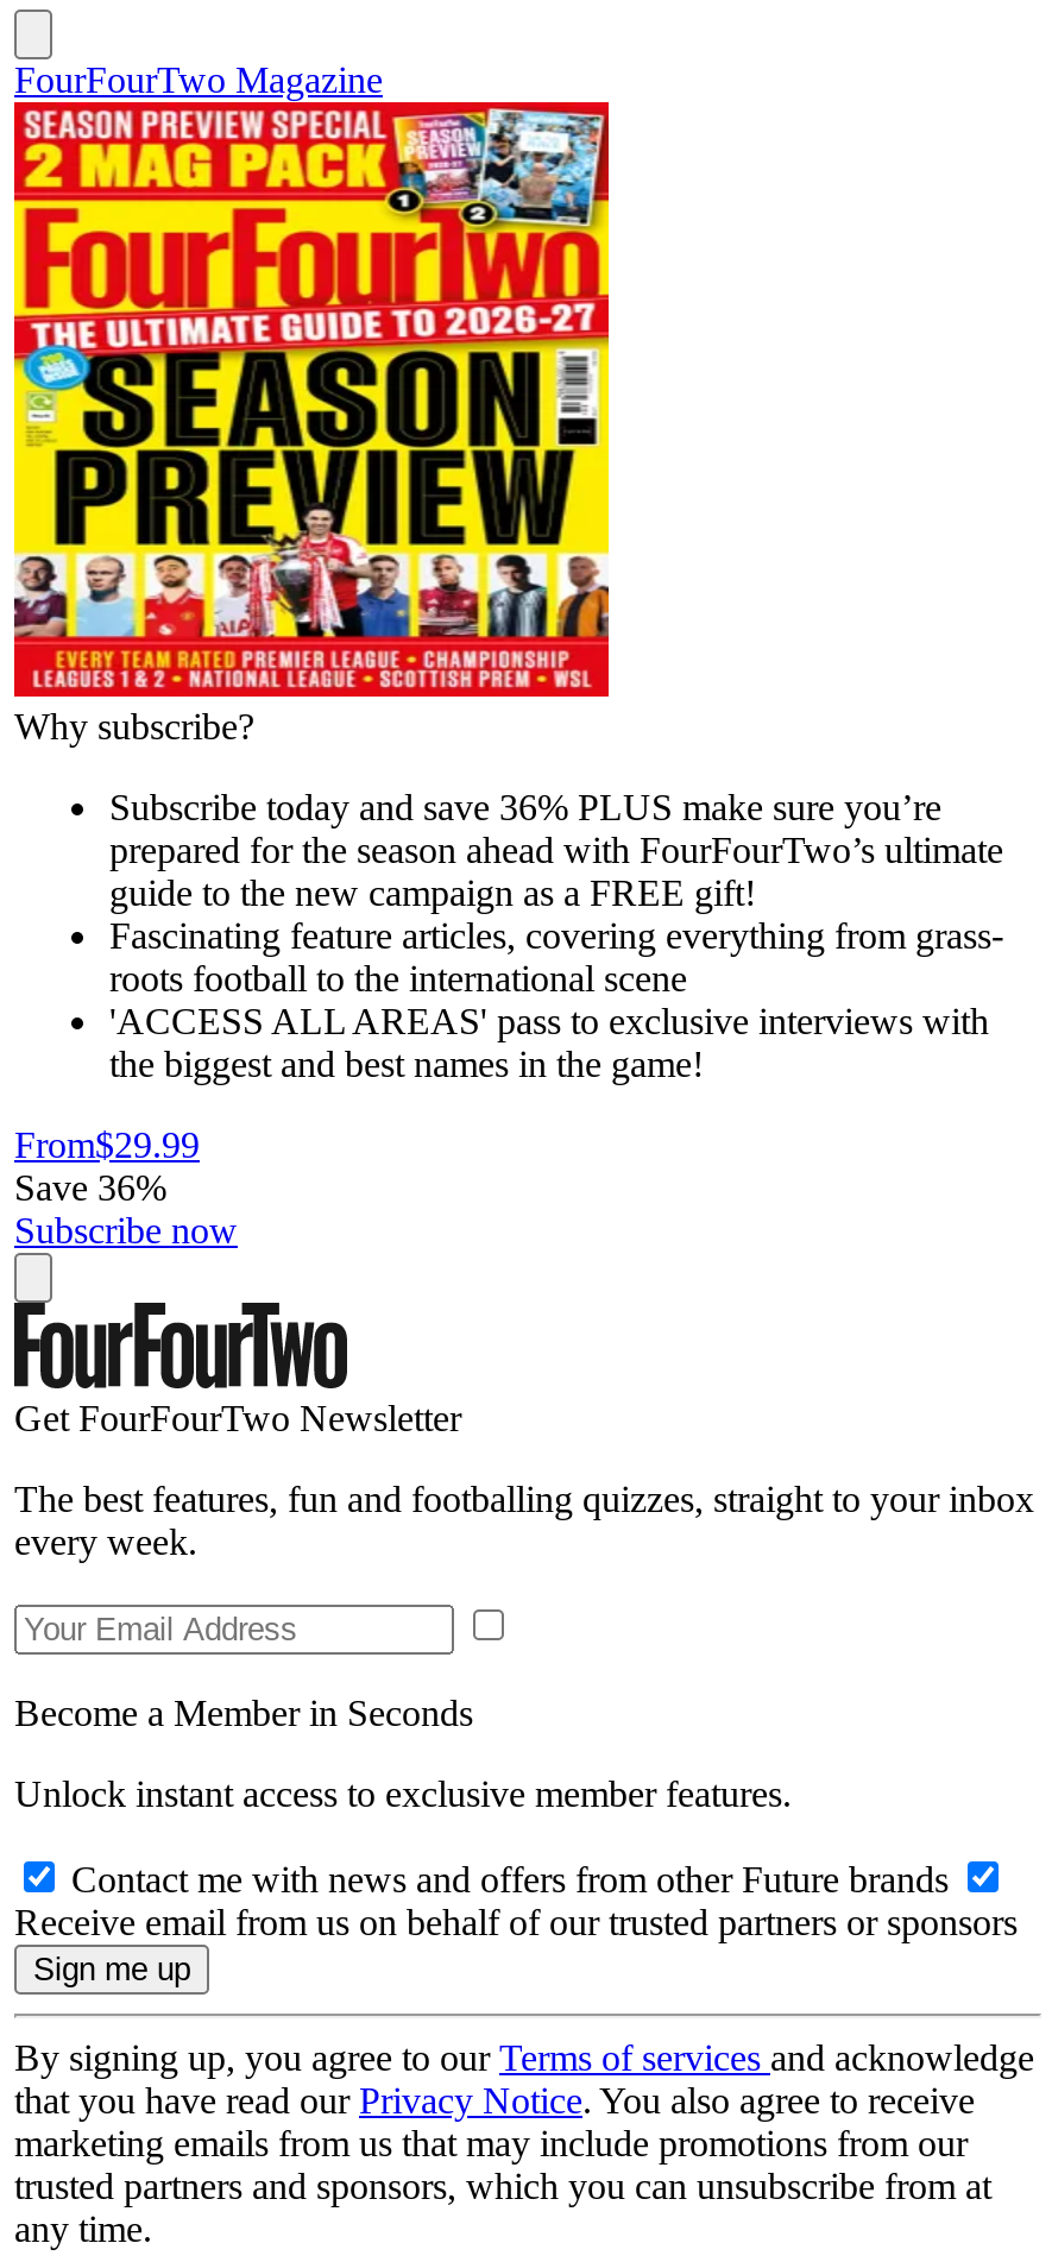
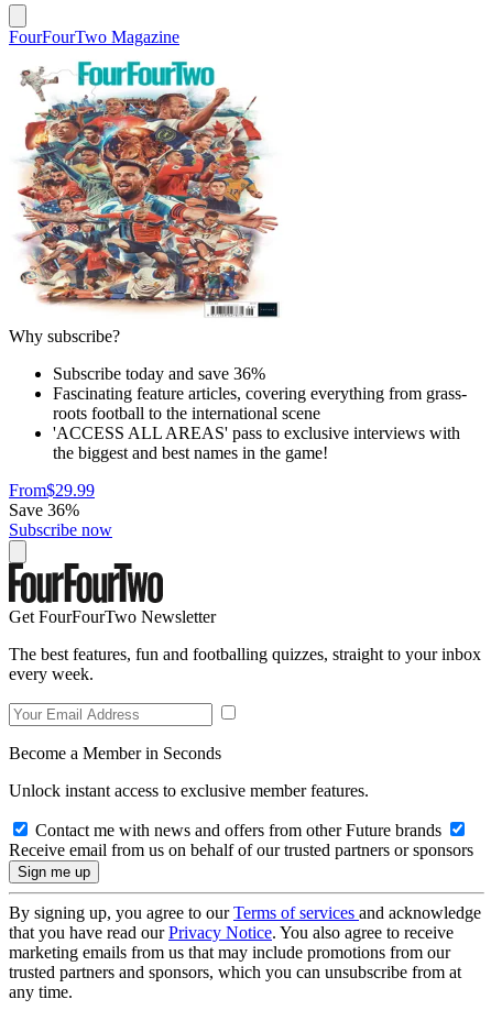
[12,100,1003,912] [image] | Subscribe today and save 36% PLUS make sure you’re | prepared for the season ahead with FourFourTwo’s ultimate | guide to the new campaign as a FREE gift! -> [9,47,284,382] [image] | Subscribe today and save 36%

